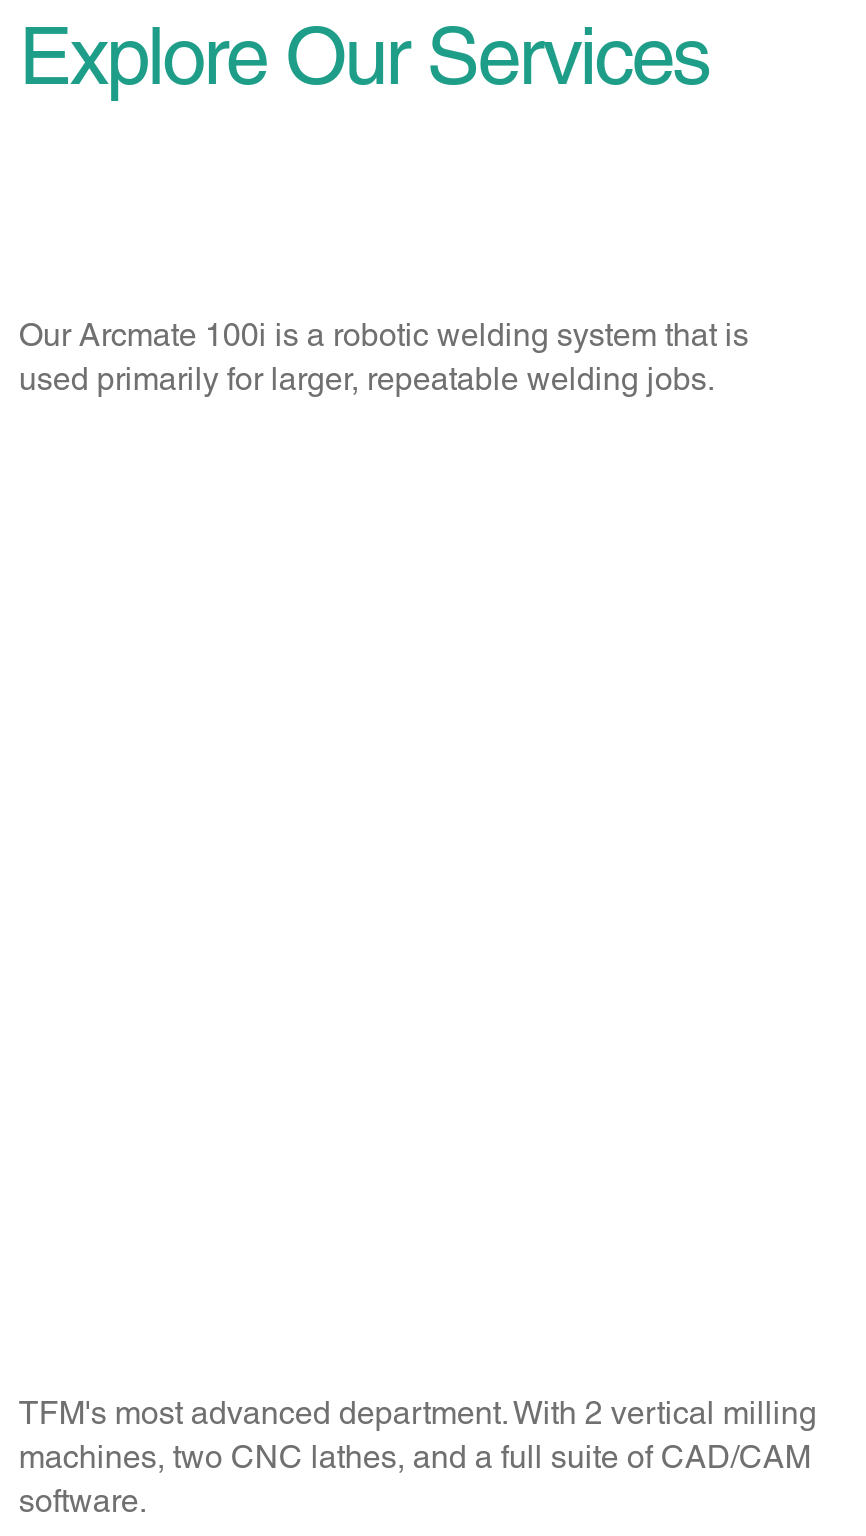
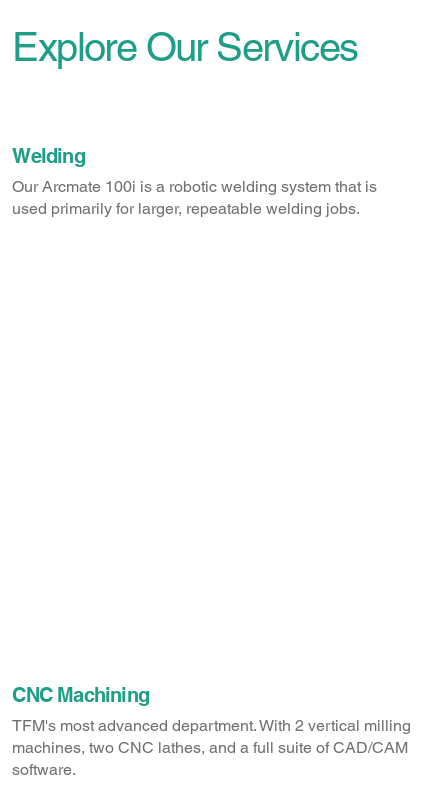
none -> [12,144,90,168] Welding
none -> [12,683,149,707] CNC Machining

